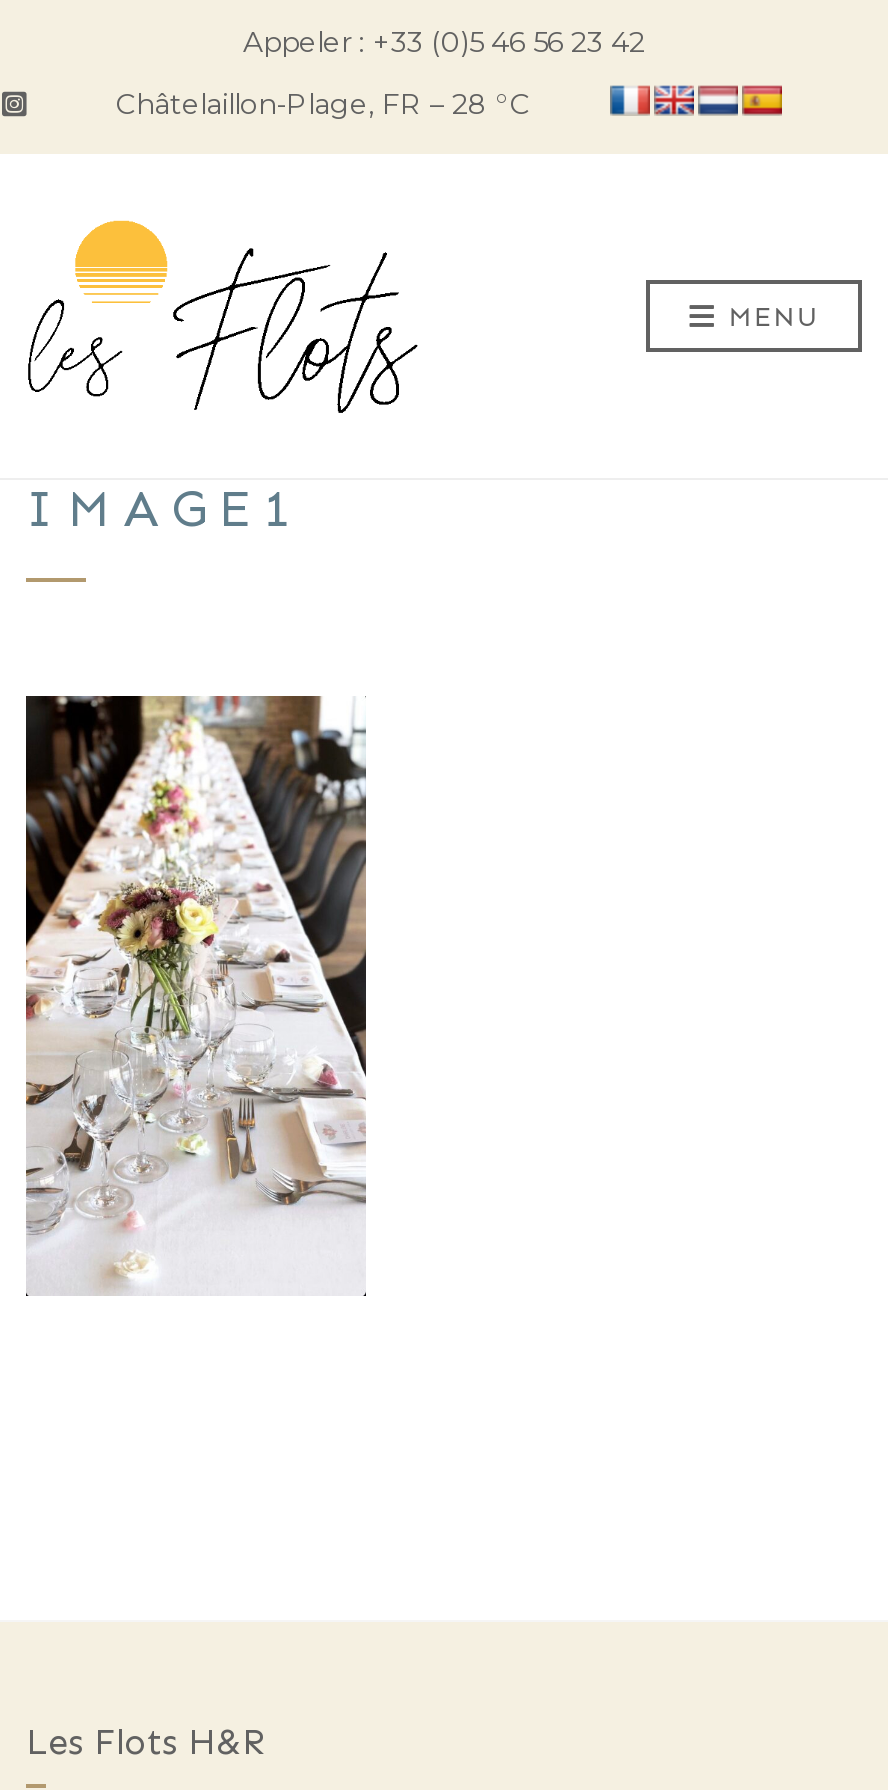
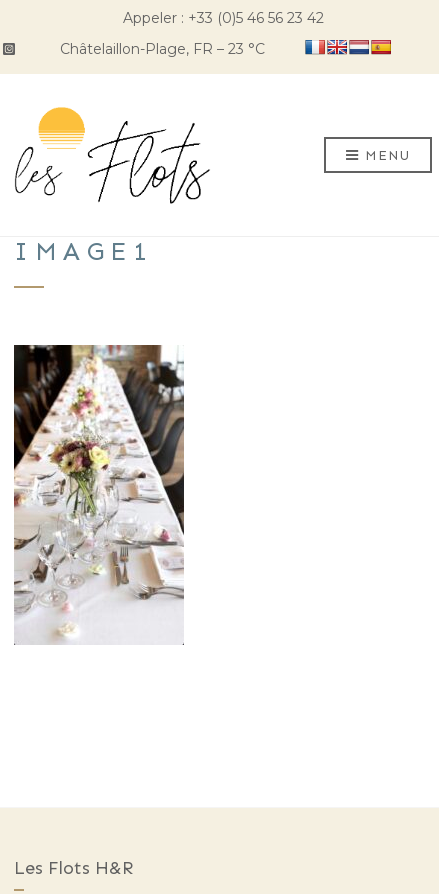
[116,86,488,122] Châtelaillon-Plage, FR – 28 -> [60,40,244,58] Châtelaillon-Plage, FR – 23

